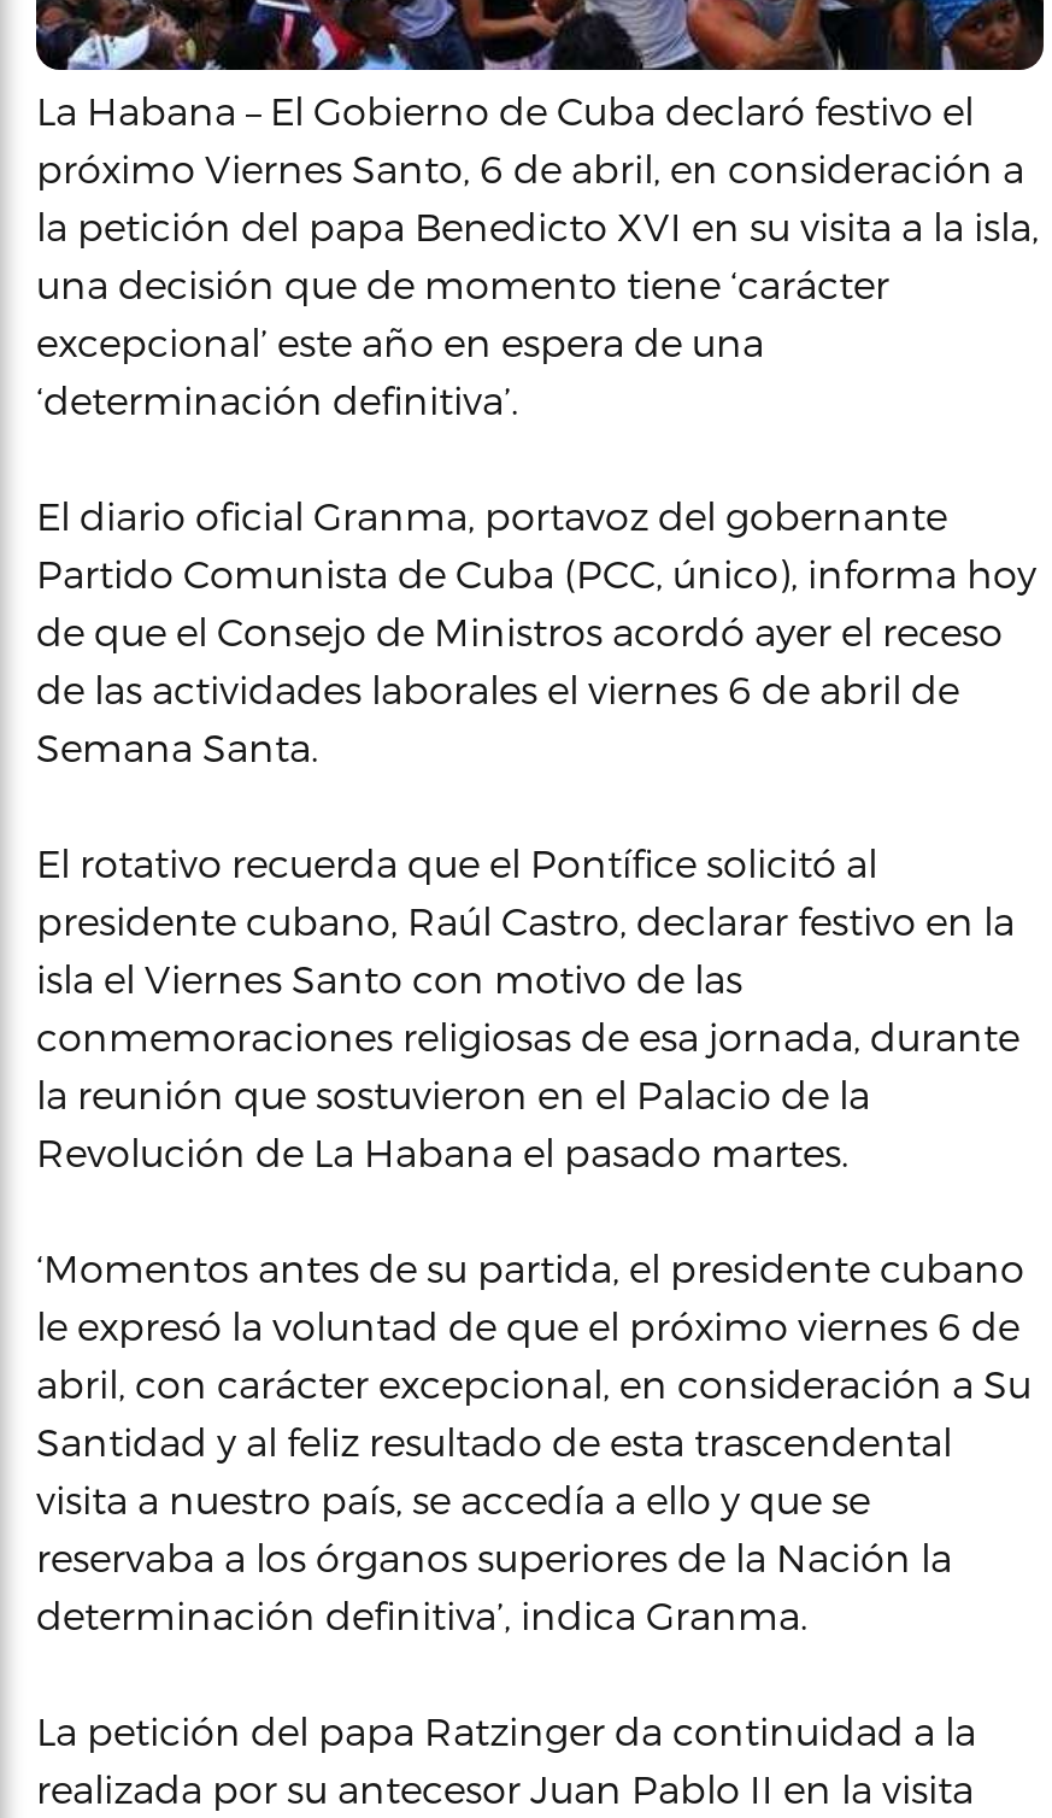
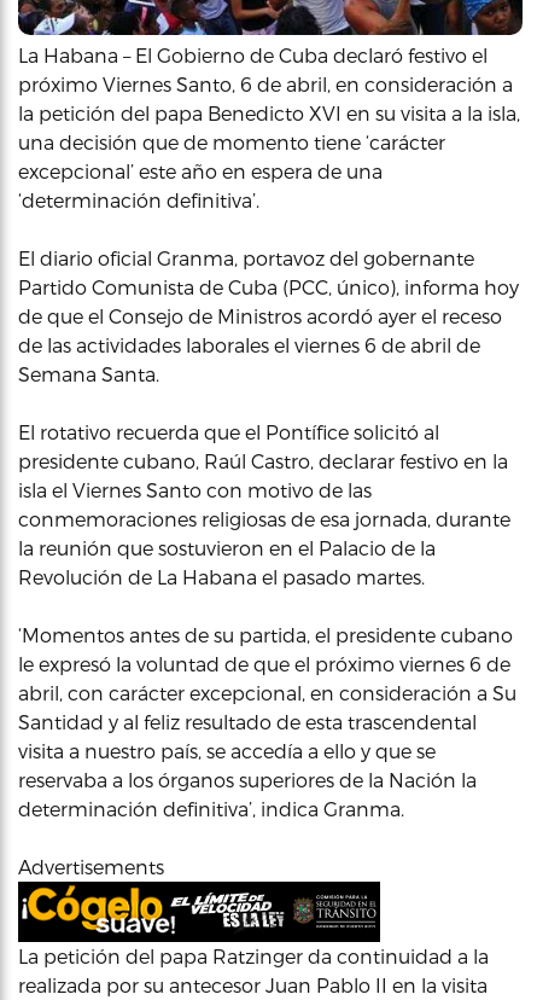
none -> [17,880,381,942] [image]
none -> [18,855,164,878] Advertisements

